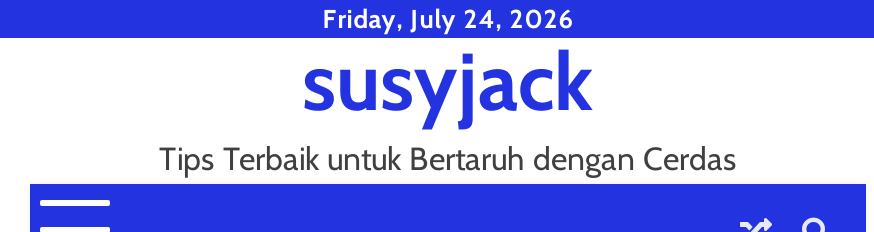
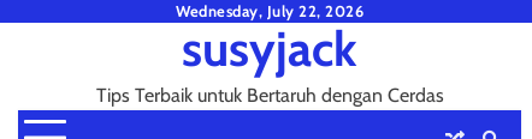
[322,4,574,34] Friday, July 24, 2026 -> [176,2,363,20] Wednesday, July 22, 2026

